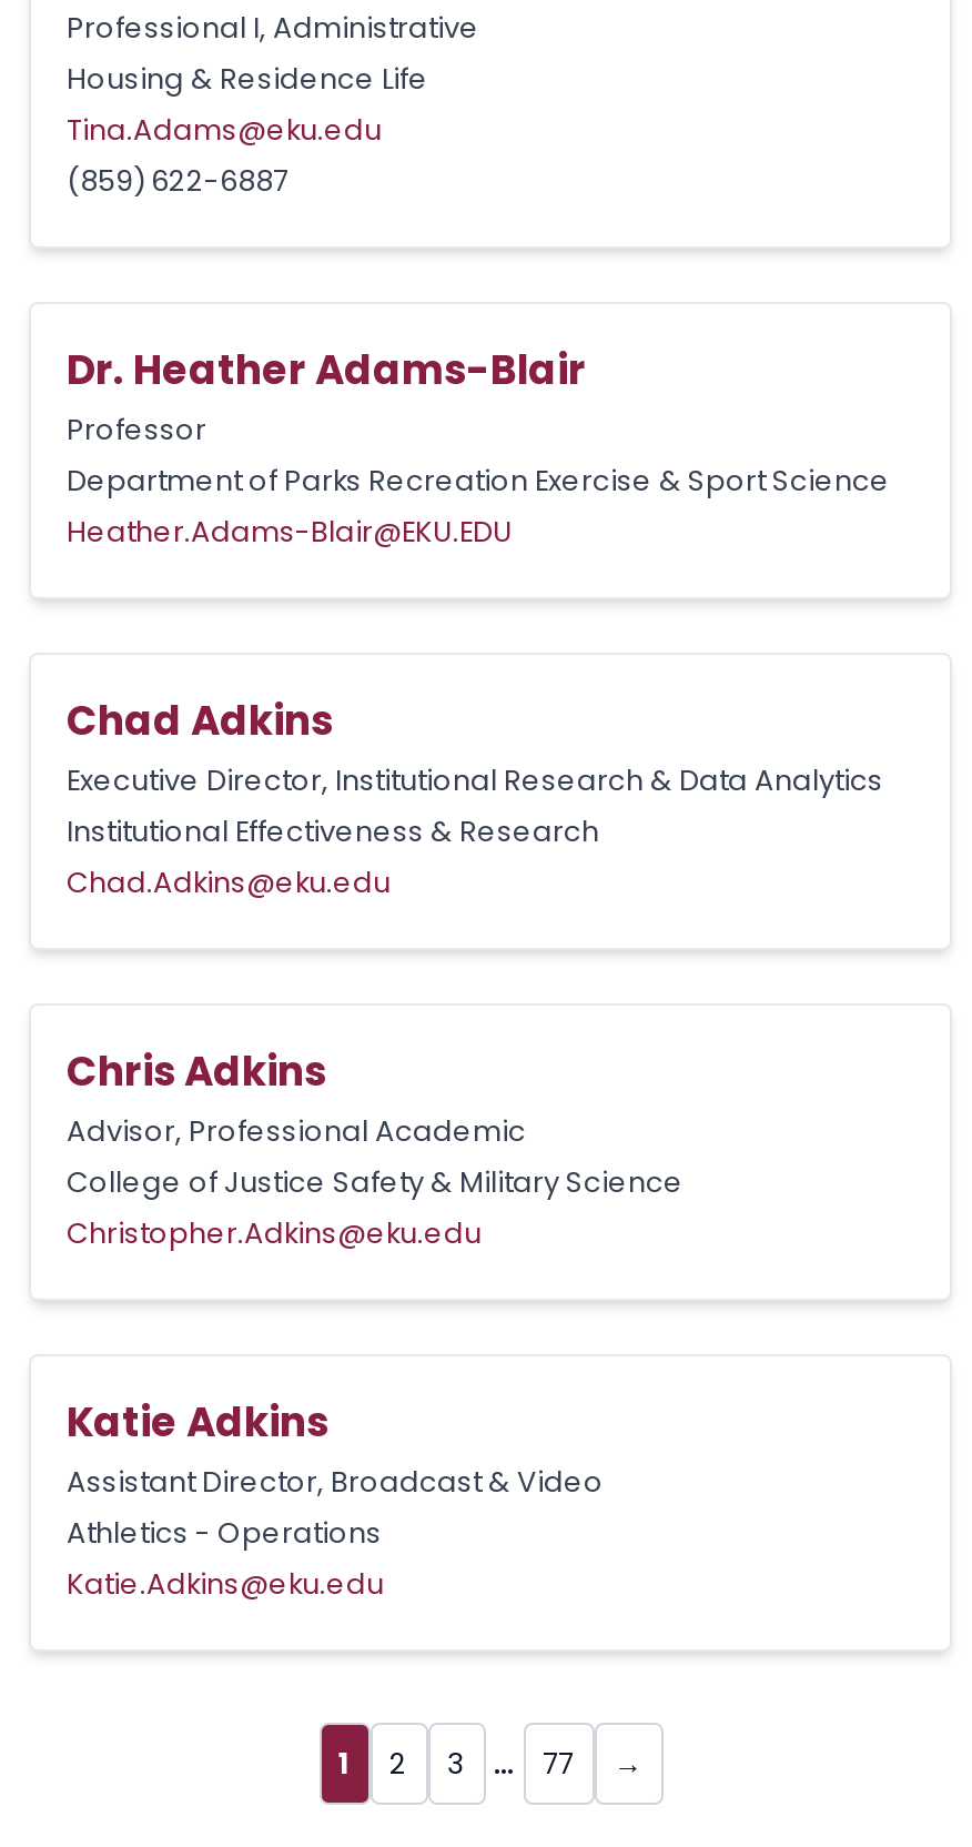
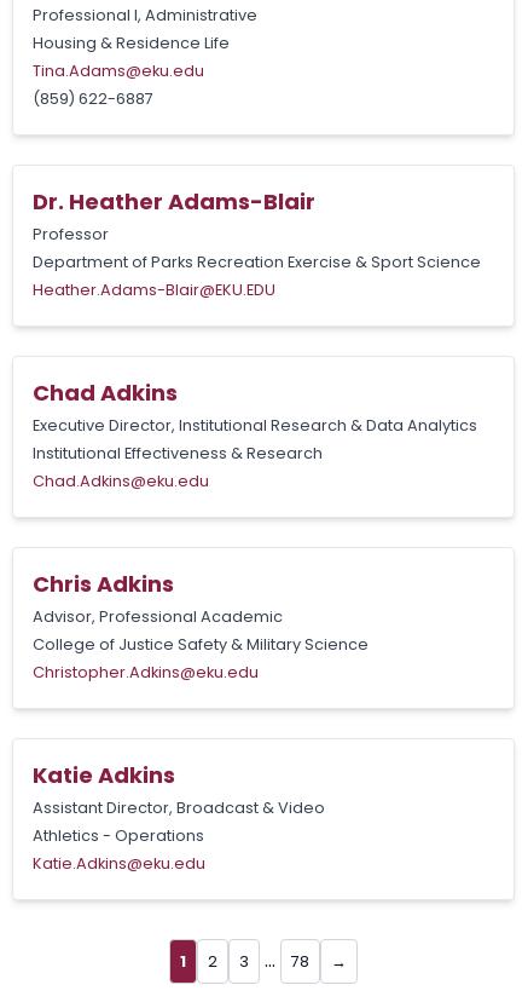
[543,1745,574,1783] 77 -> [291,951,309,972] 78

